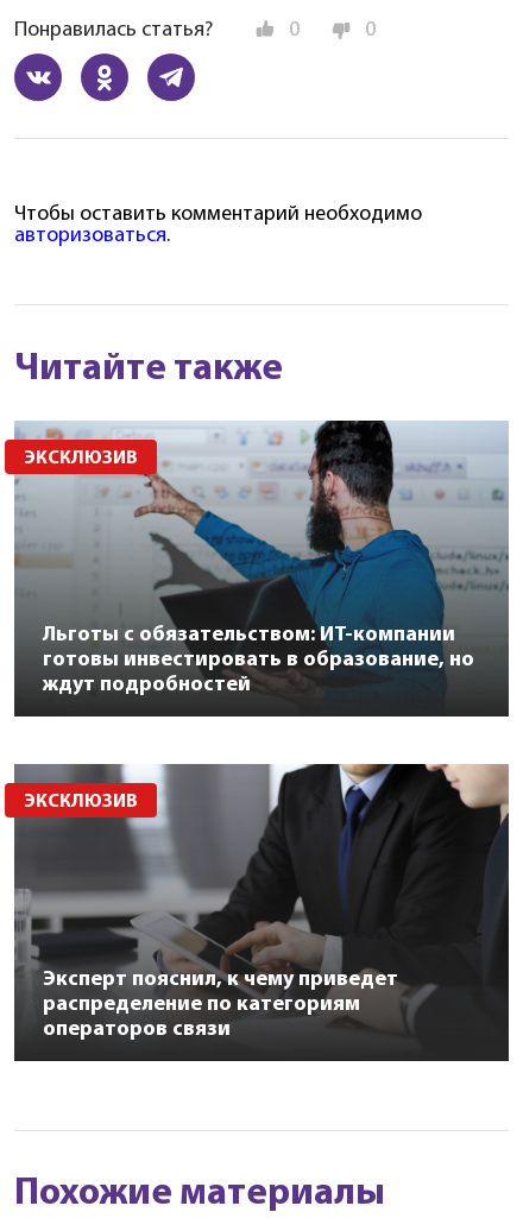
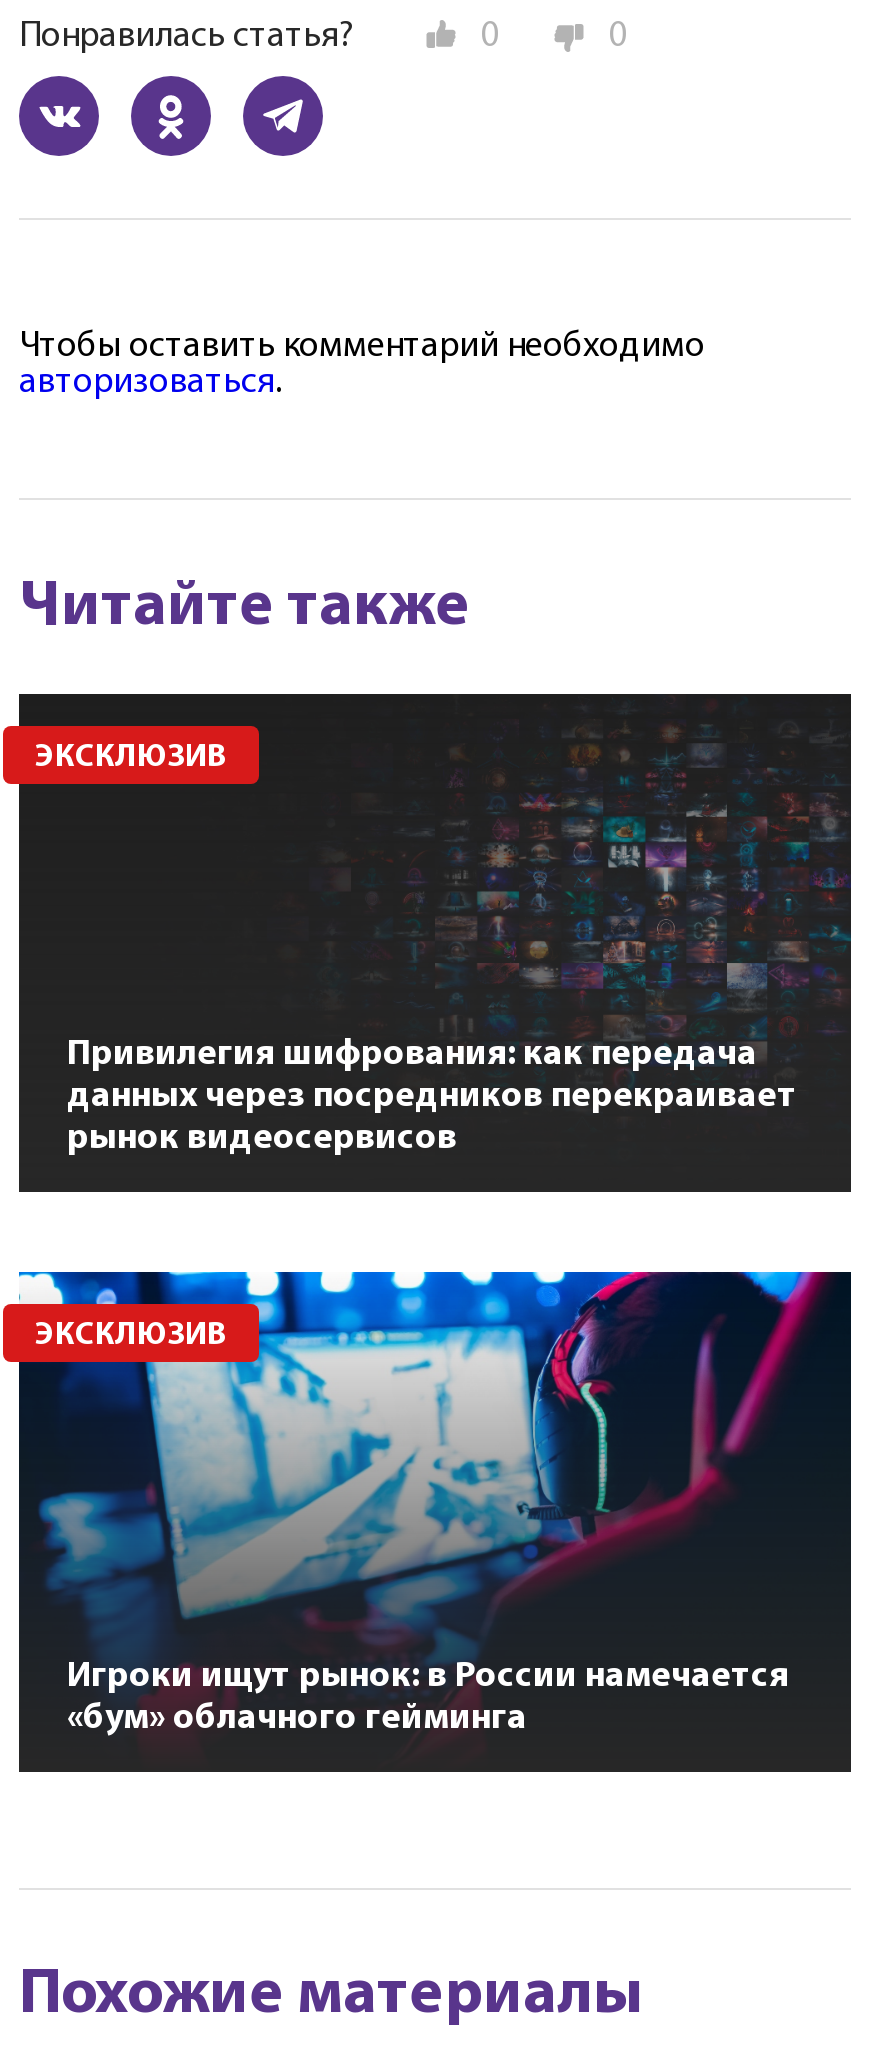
[14,421,510,696] [image] | Льготы с обязательством: ИТ-компании | готовы инвестировать в образование, но | ждут подробностей -> [17,692,853,1158] [image] | Привилегия шифрования: как передача | данных через посредников перекраивает | рынок видеосервисов
[13,763,510,1041] [image] | Эксперт пояснил, к чему приведет | распределение по категориям | операторов связи -> [19,1270,853,1737] [image] | Игроки ищут рынок: в России намечается | «бум» облачного гейминга

